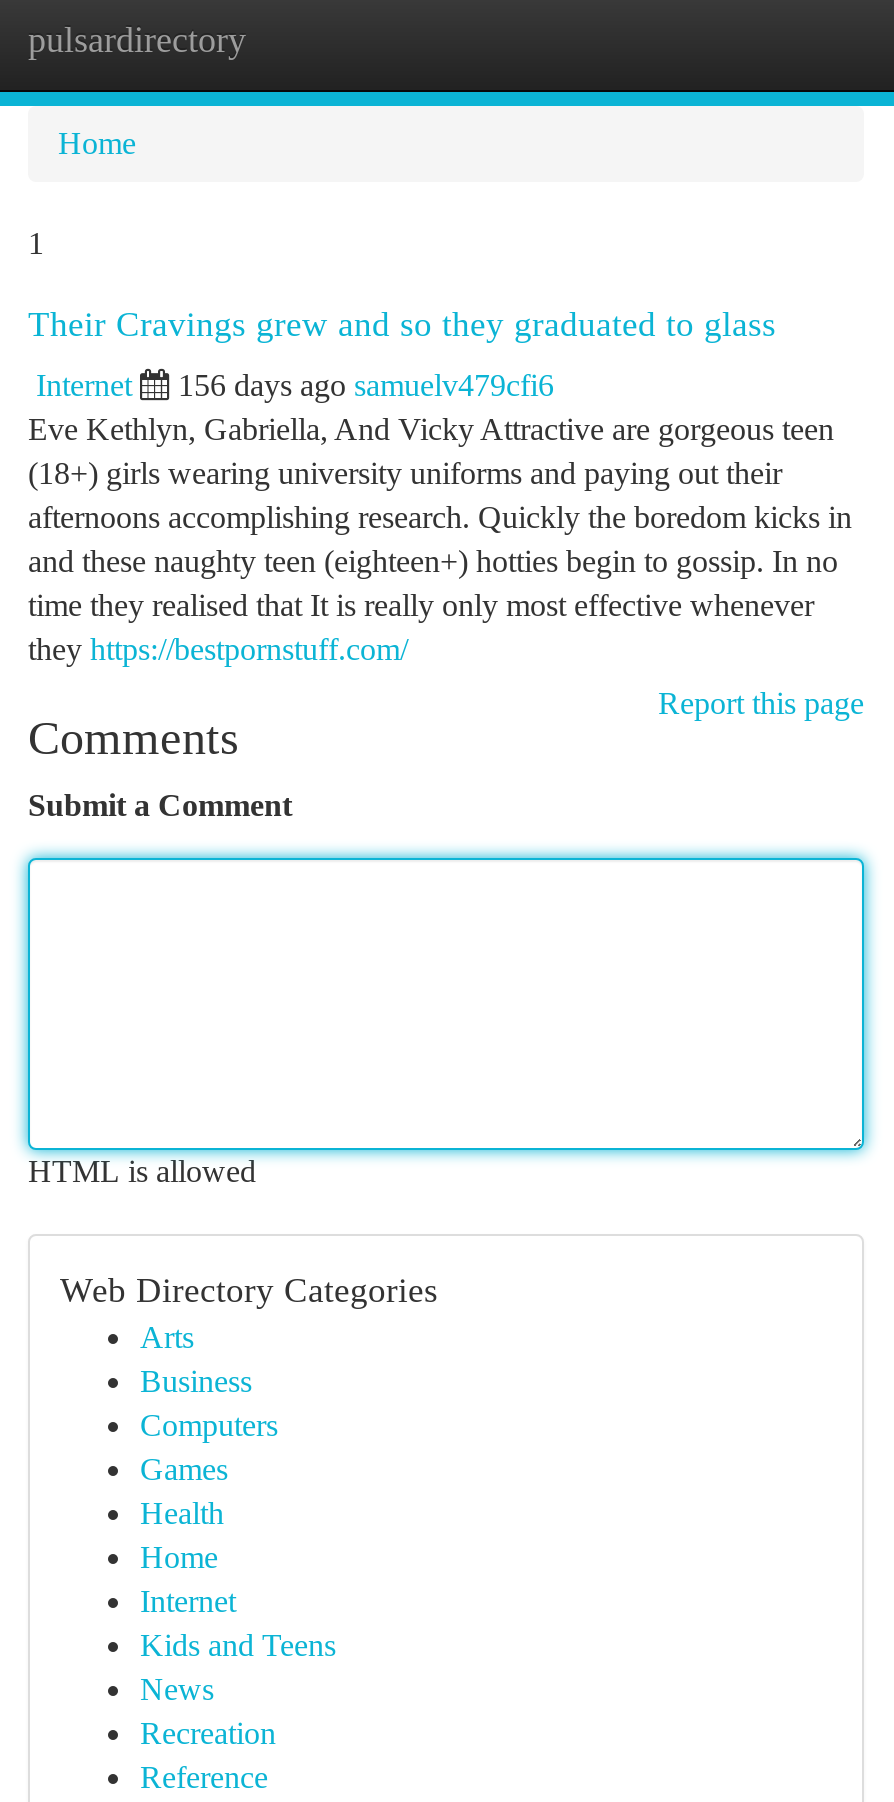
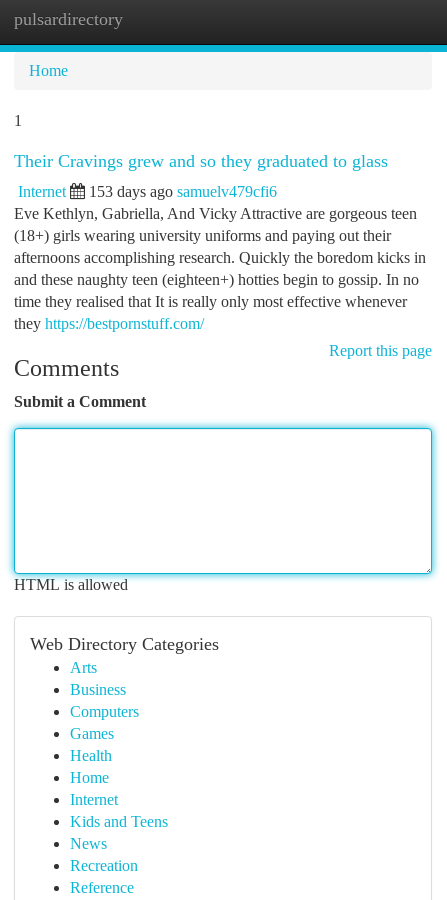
[178,368,554,402] 156 days ago samuelv479cfi6 -> [89,183,277,200] 153 days ago samuelv479cfi6

